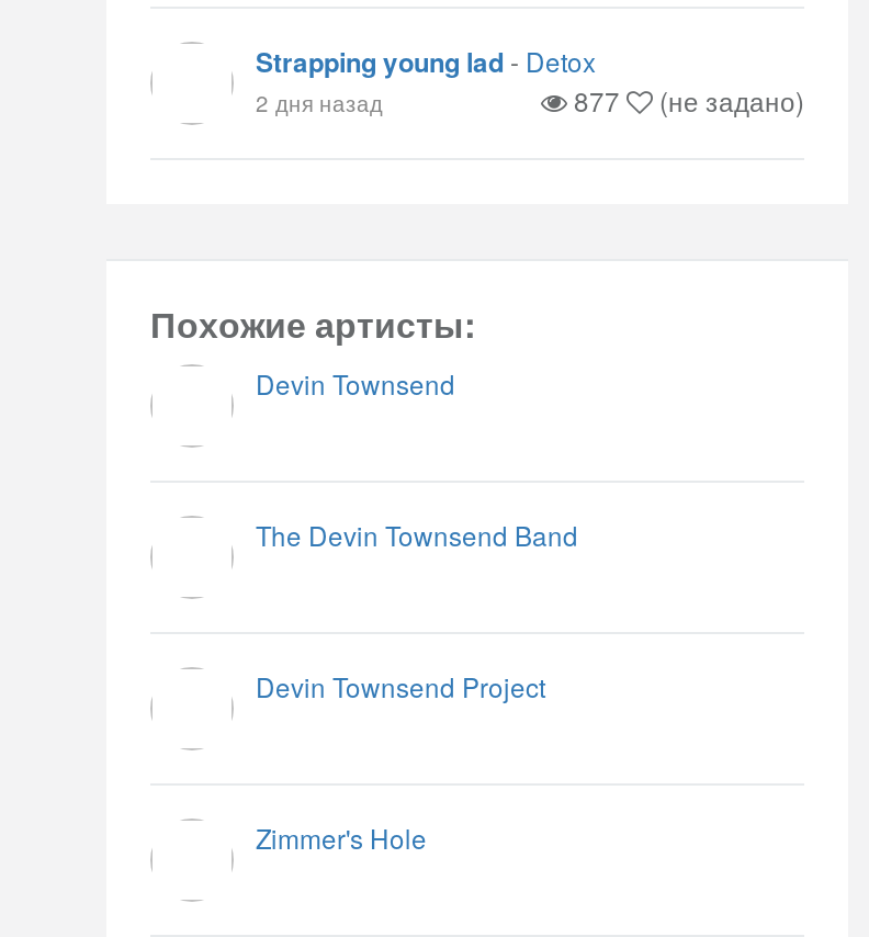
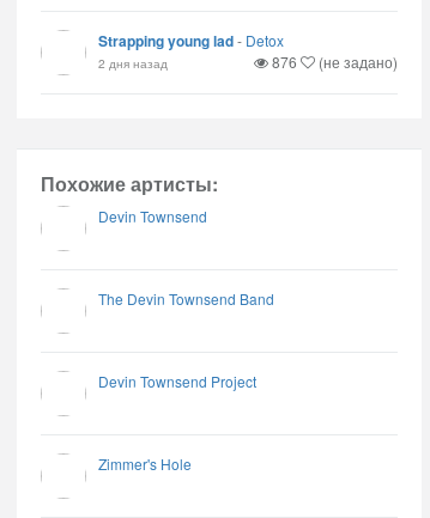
[567,81,804,118] 877 (не задано) -> [268,51,398,72] 876 (не задано)

